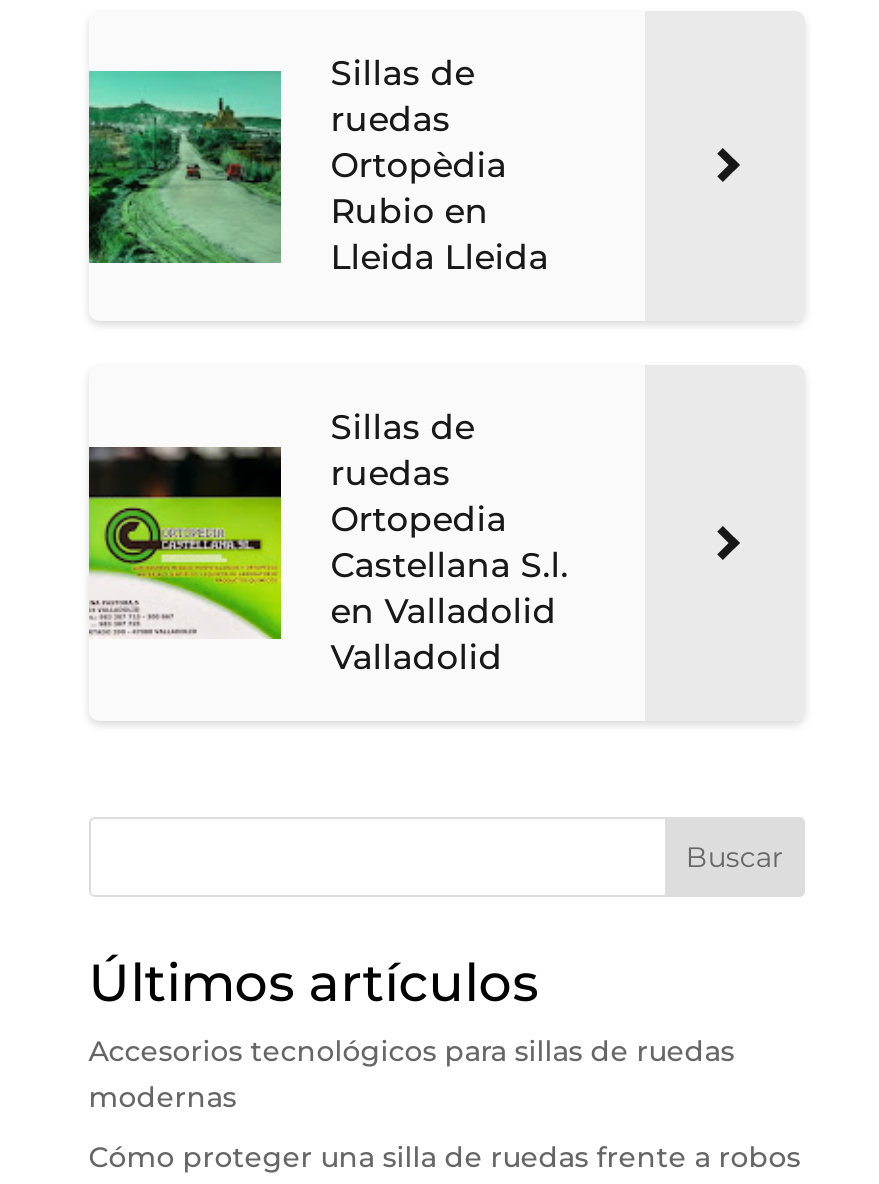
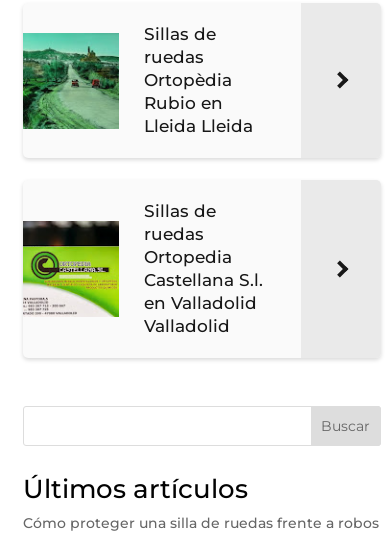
[89,1033,735,1115] Accesorios tecnológicos para sillas de ruedas | modernas -> none

